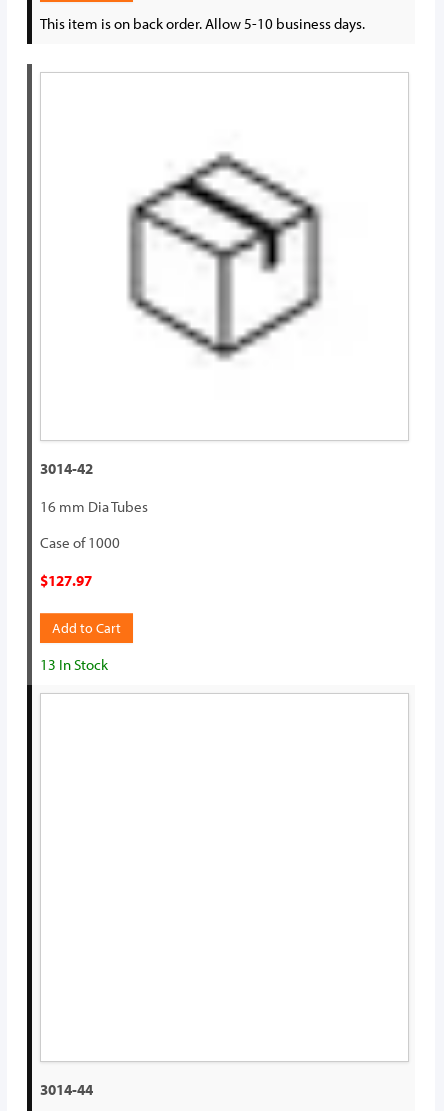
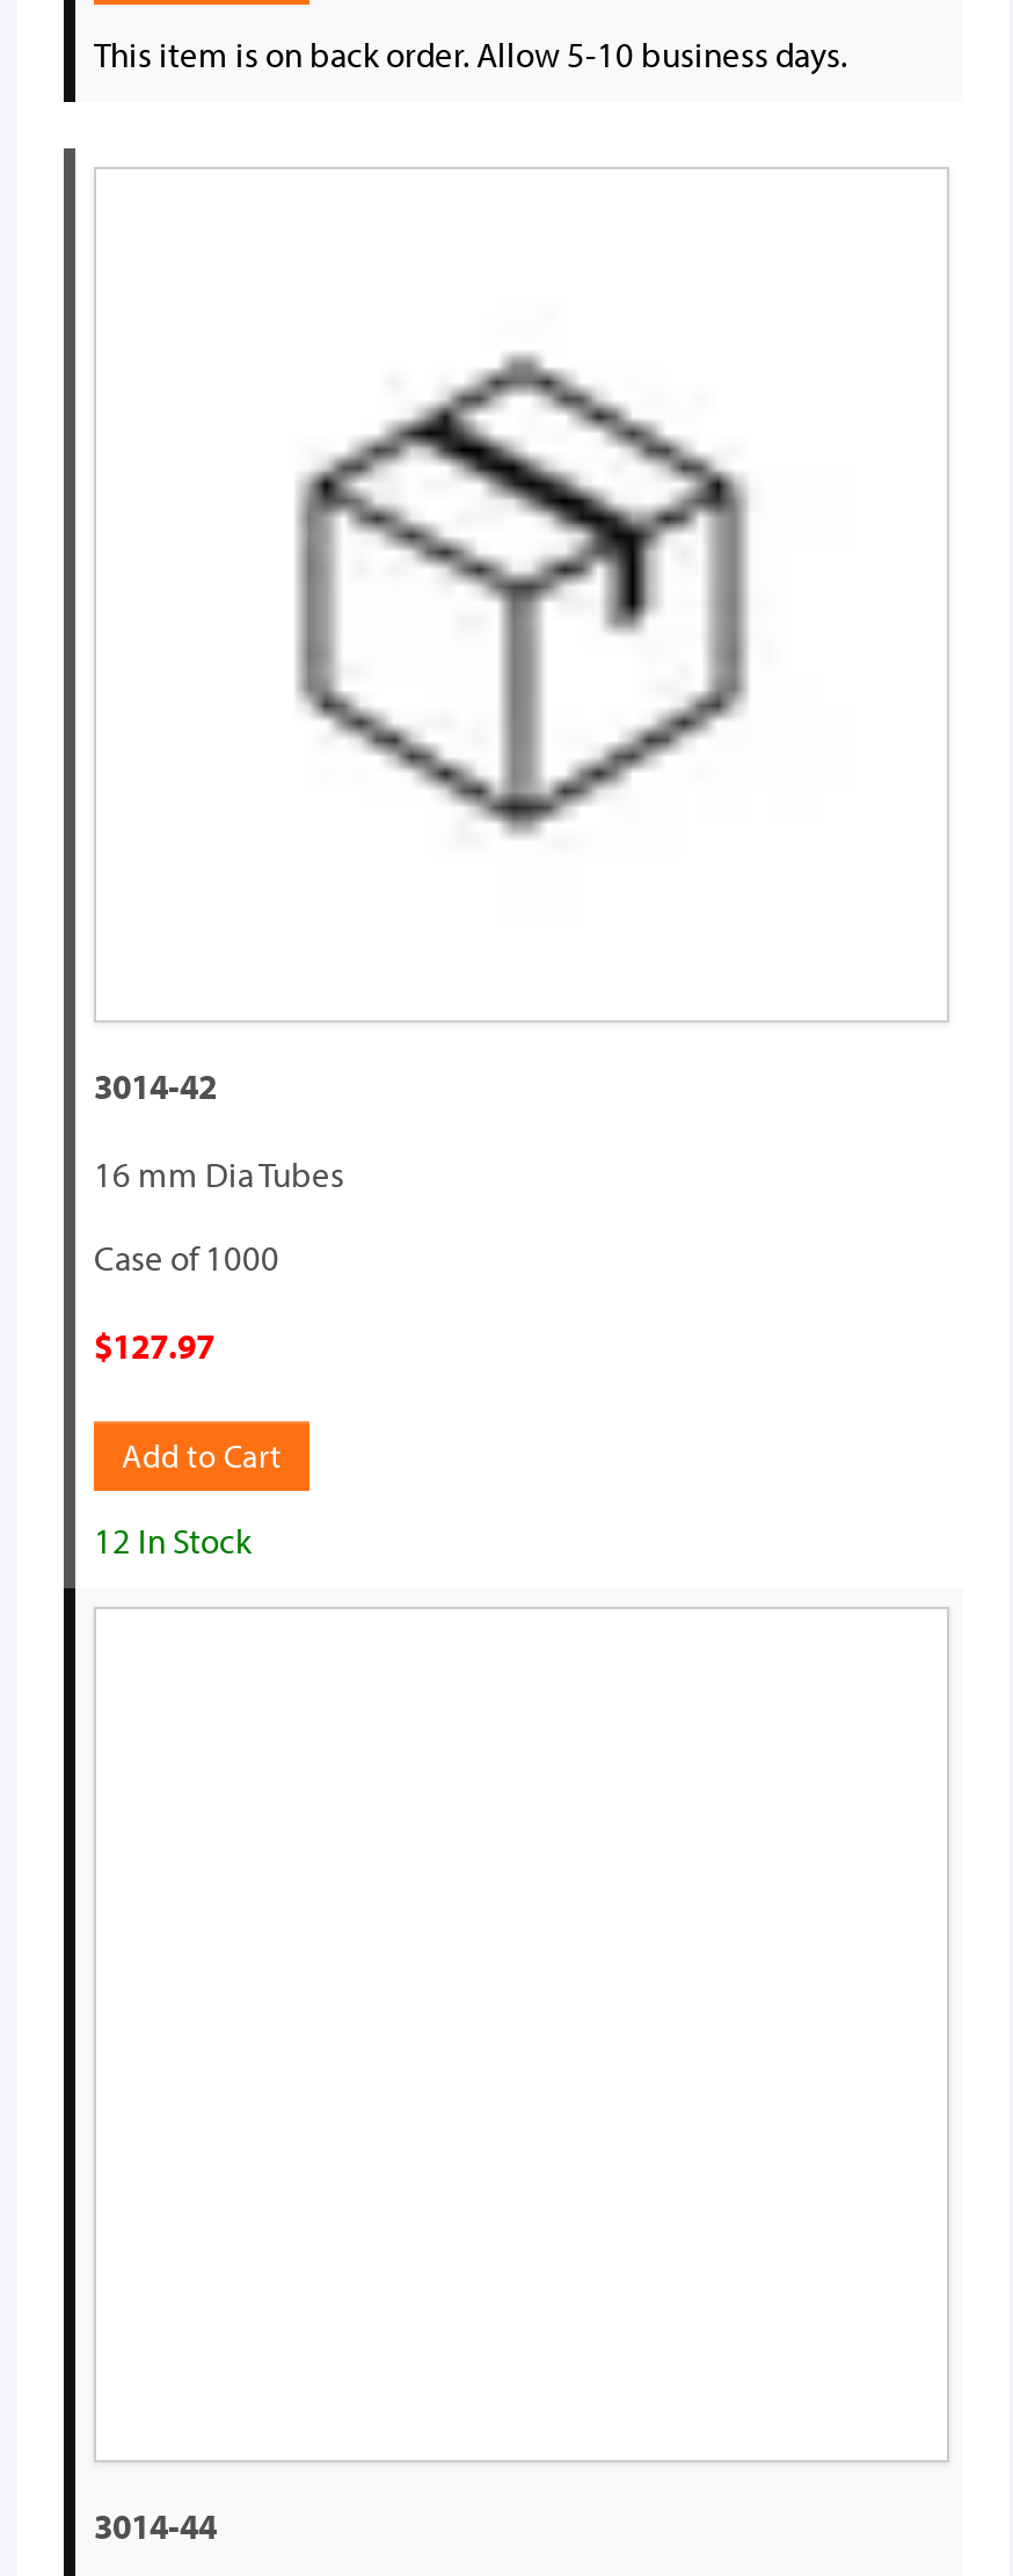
[40,655,108,674] 13 In Stock -> [94,1519,252,1563] 12 In Stock

